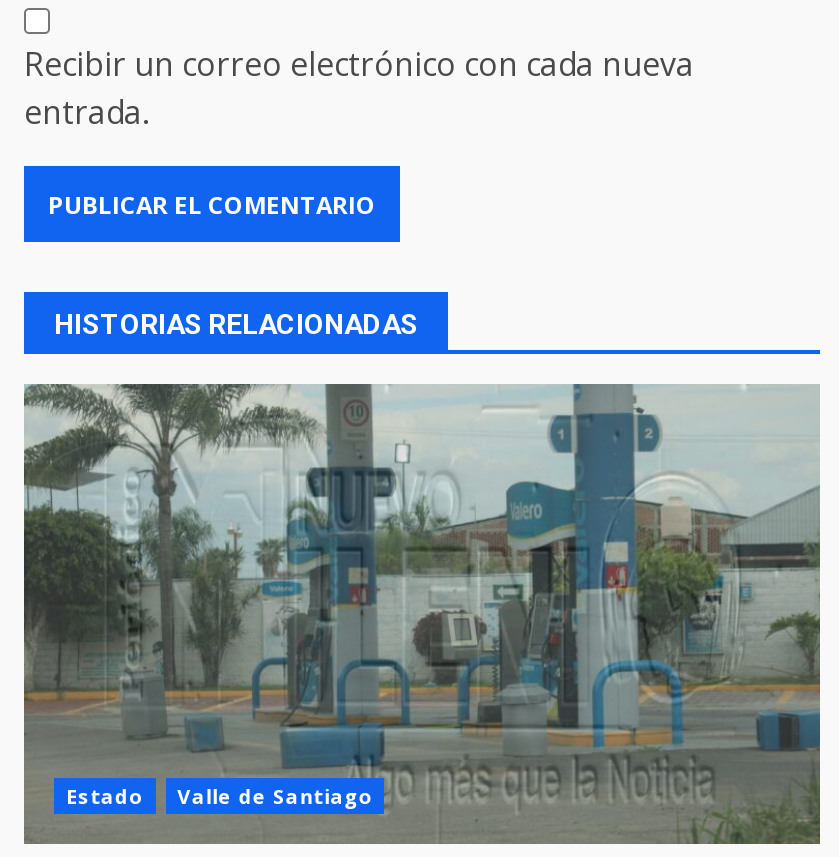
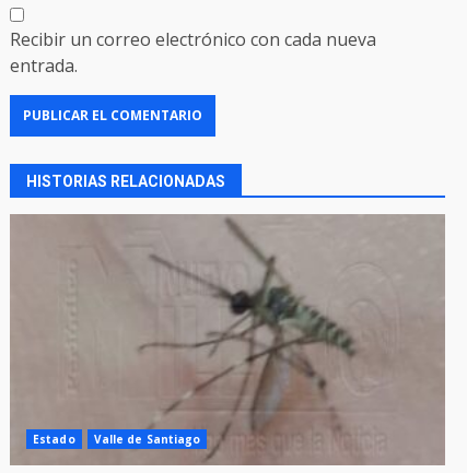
[24,382,822,844] [image] -> [10,213,445,465] [image]

